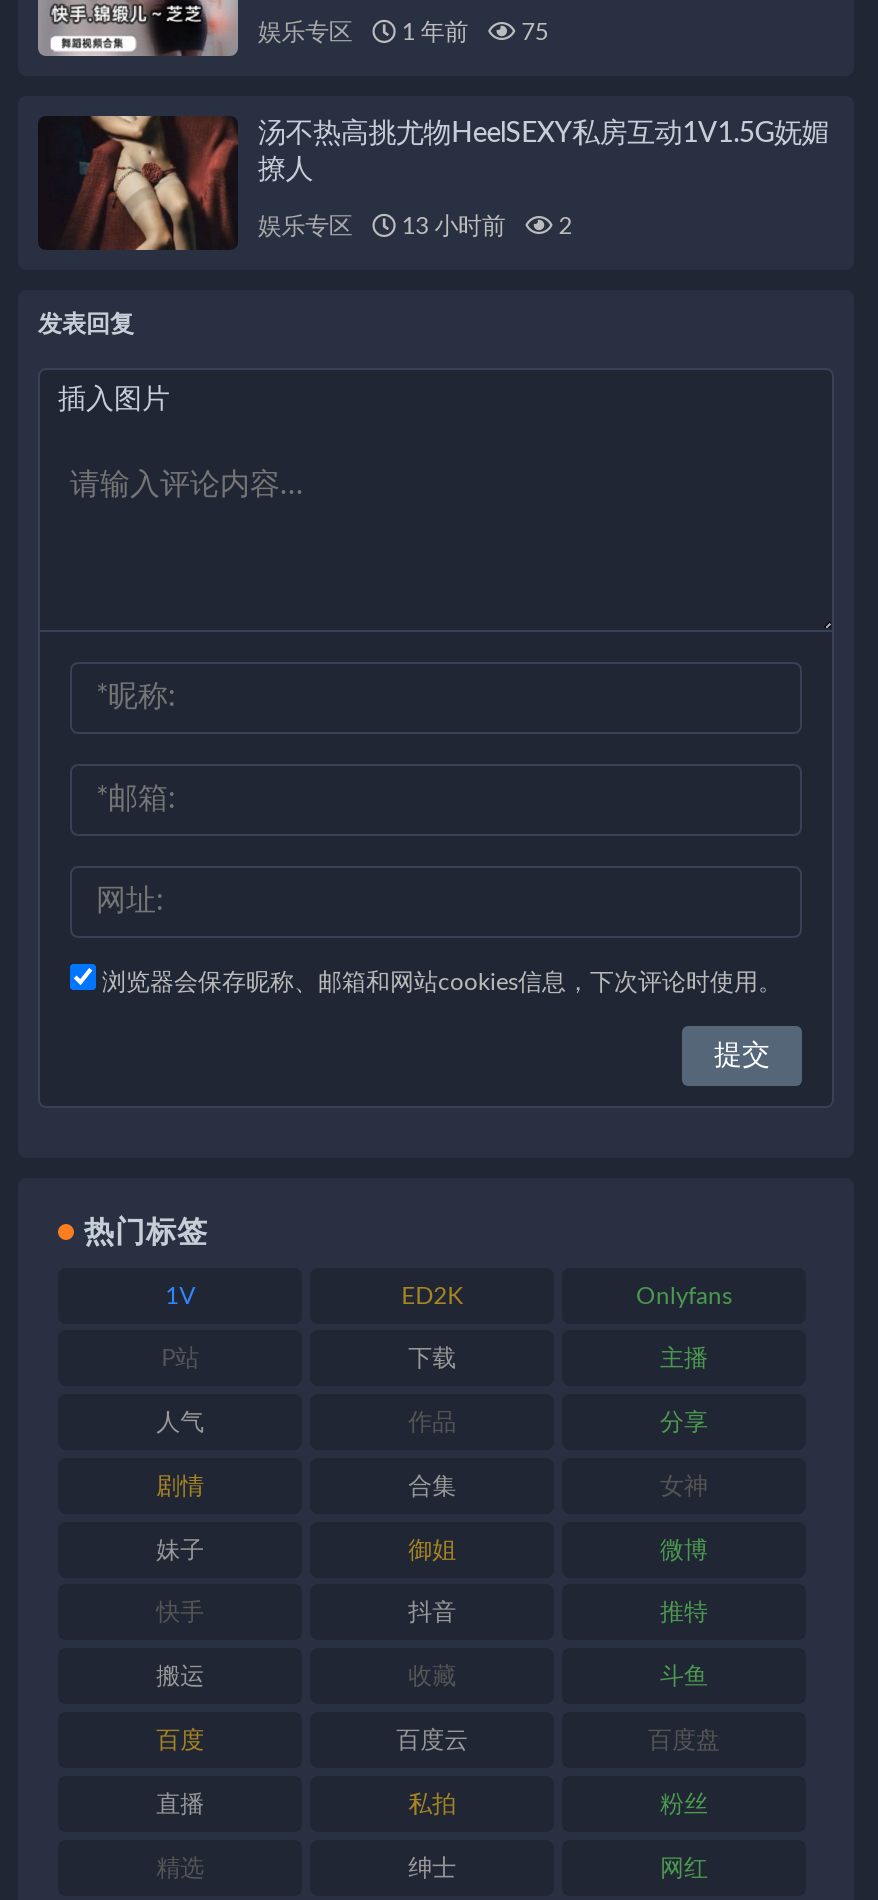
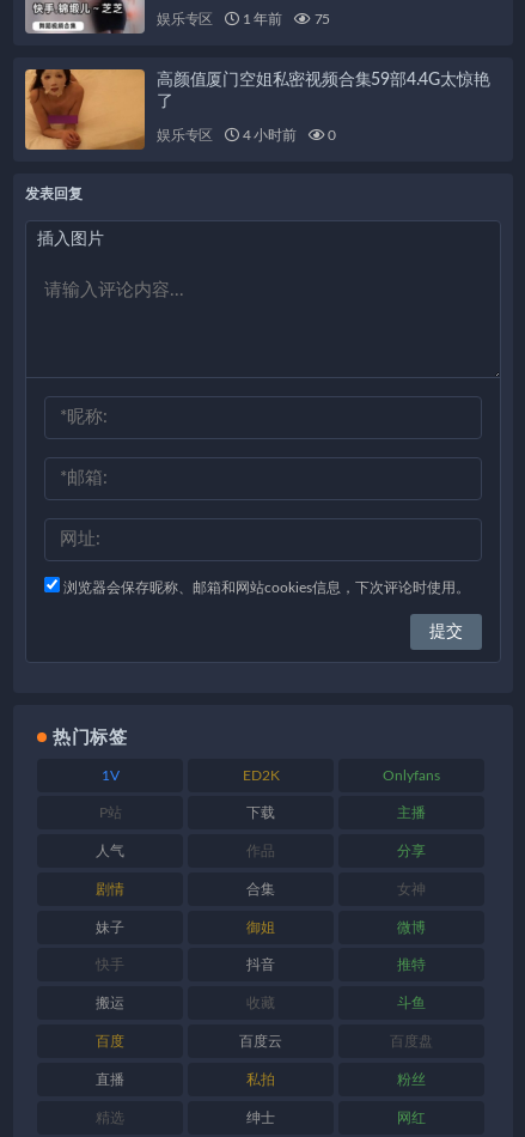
[36,114,829,252] [image] | 汤不热高挑尤物HeelSEXY私房互动1V1.5G妩媚 | 撩人 -> [24,68,490,151] [image] | 高颜值厦门空姐私密视频合集59部4.4G太惊艳 | 了
[396,213,505,237] 13 小时前 -> [239,128,296,142] 4 小时前
[553,213,572,237] 2 -> [325,128,336,142] 0

